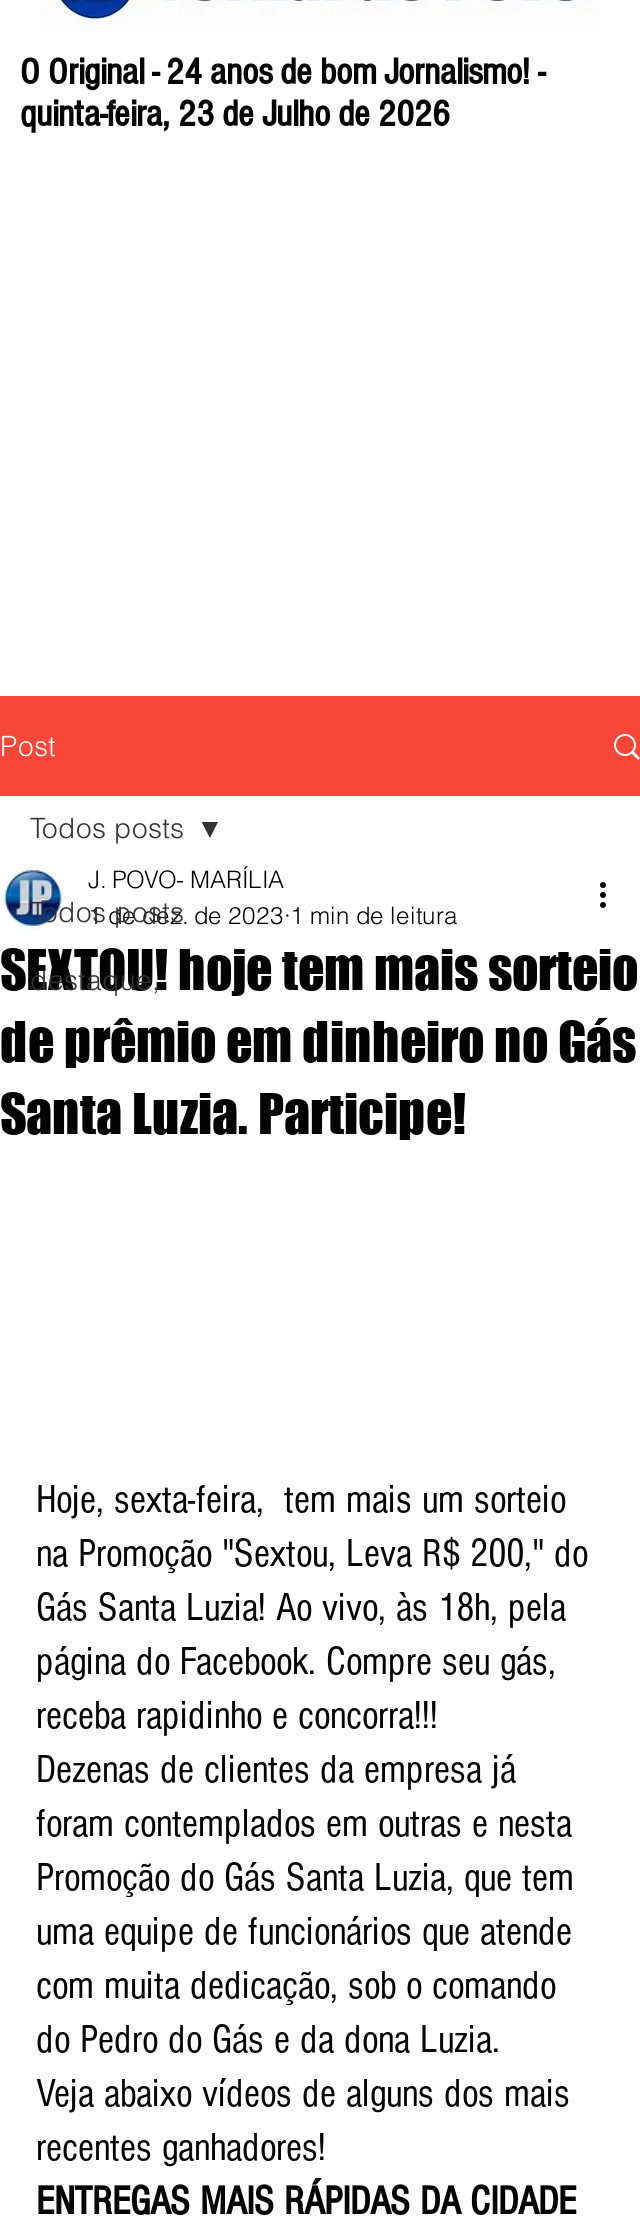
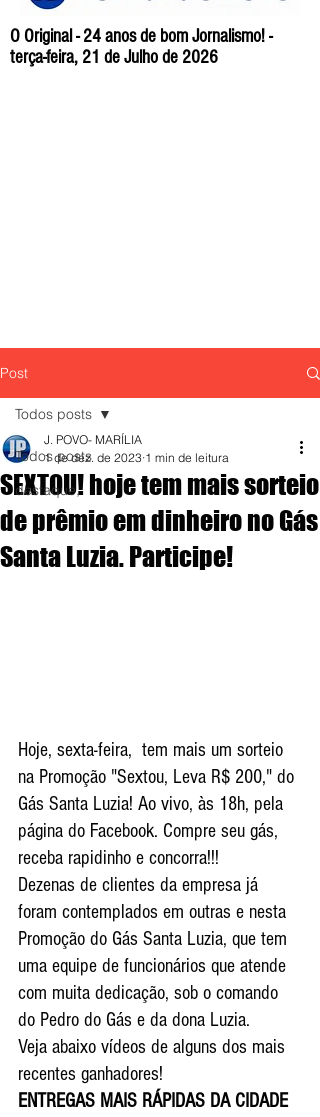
[20,94,450,136] quinta-feira, 23 de Julho de 2026 -> [10,47,218,68] terça-feira, 21 de Julho de 2026

